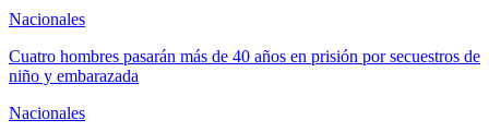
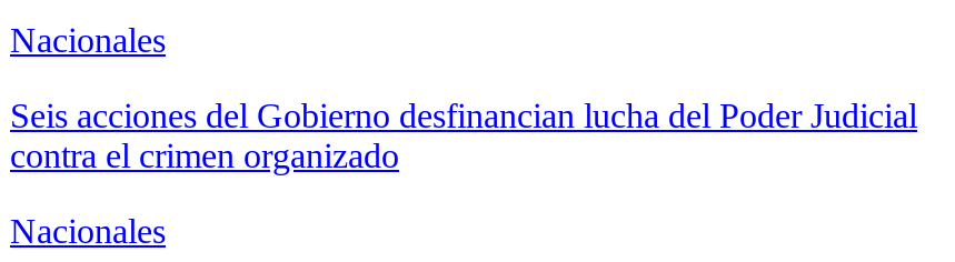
[9,47,480,85] Cuatro hombres pasarán más de 40 años en prisión por secuestros de | niño y embarazada -> [10,97,917,175] Seis acciones del Gobierno desfinancian lucha del Poder Judicial | contra el crimen organizado

